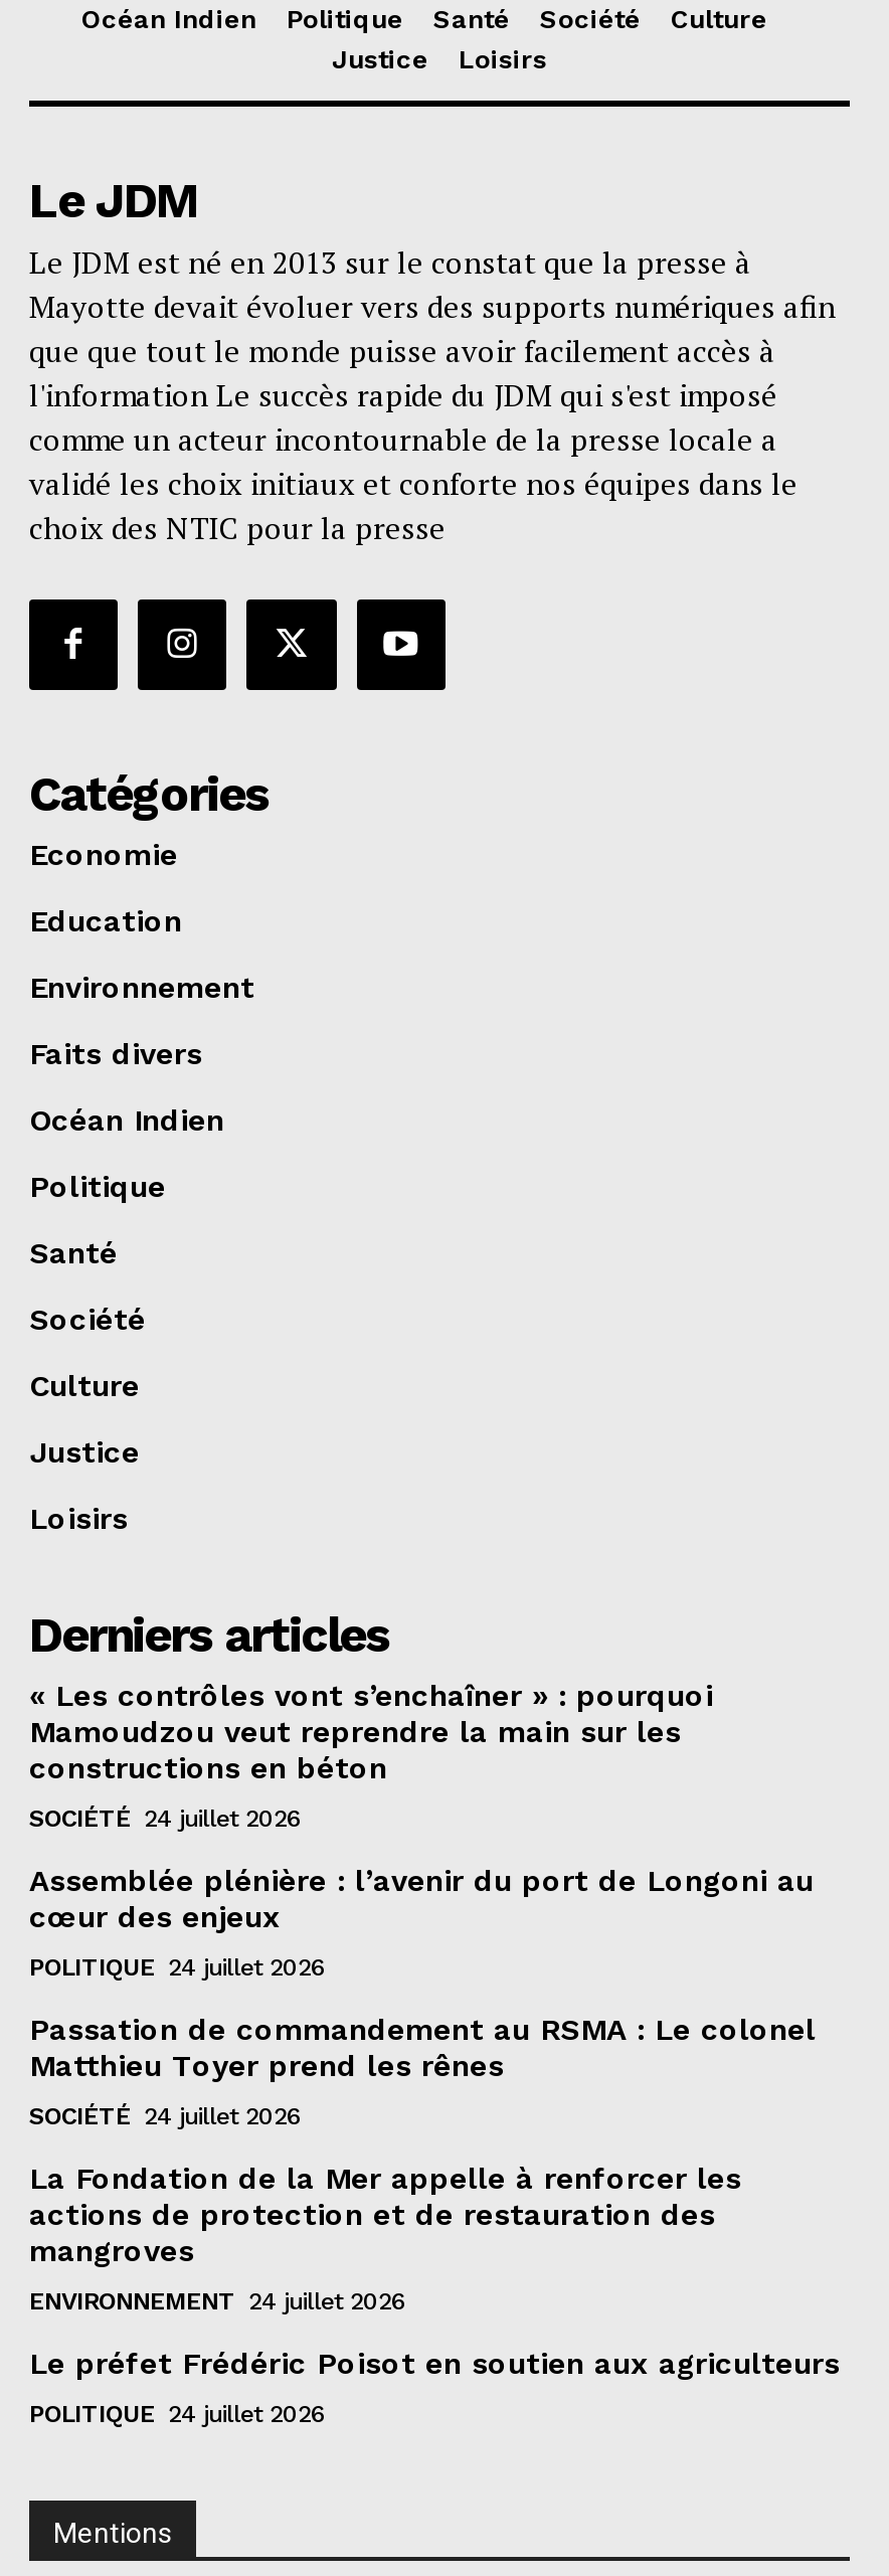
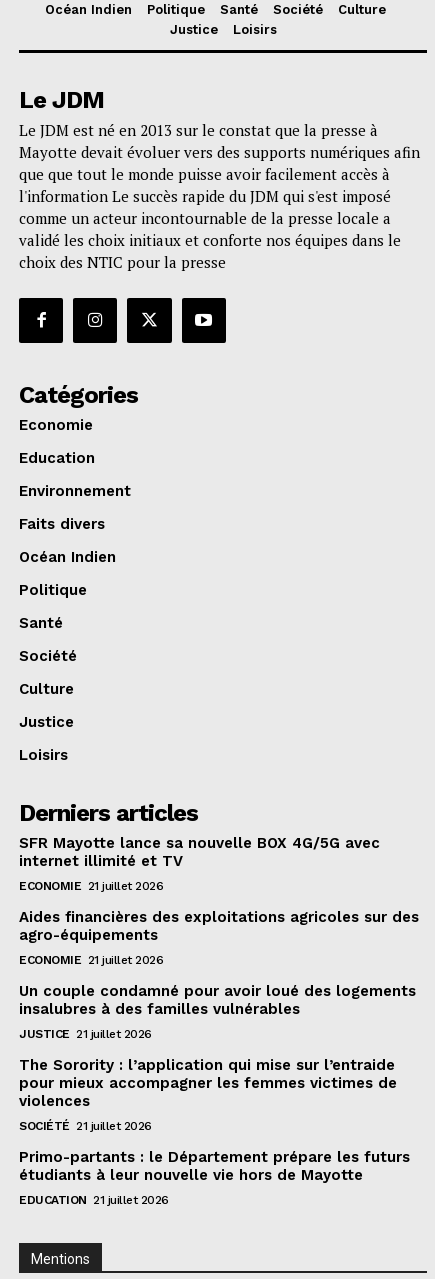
[29,1677,713,1786] « Les contrôles vont s’enchaîner » : pourquoi | Mamoudzou veut reprendre la main sur les | constructions en béton -> [19,834,380,870] SFR Mayotte lance sa nouvelle BOX 4G/5G avec | internet illimité et TV
[29,1804,302,1832] SOCIÉTÉ 24 juillet 2026 -> [19,879,163,893] ECONOMIE 21 juillet 2026
[29,1862,814,1934] Assemblée plénière : l’avenir du port de Longoni au | cœur des enjeux -> [19,908,419,944] Aides financières des exploitations agricoles sur des | agro-équipements
[29,1953,326,1981] POLITIQUE 24 juillet 2026 -> [19,953,163,967] ECONOMIE 21 juillet 2026
[29,2011,816,2083] Passation de commandement au RSMA : Le colonel | Matthieu Toyer prend les rênes -> [19,982,416,1018] Un couple condamné pour avoir loué des logements | insalubres à des familles vulnérables
[29,2101,302,2130] SOCIÉTÉ 24 juillet 2026 -> [19,1027,151,1041] JUSTICE 21 juillet 2026
[29,2160,741,2268] La Fondation de la Mer appelle à renforcer les | actions de protection et de restauration des | mangroves -> [19,1056,397,1110] The Sorority : l’application qui mise sur l’entraide | pour mieux accompagner les femmes victimes de | violences
[29,2287,406,2315] ENVIRONNEMENT 24 juillet 2026 -> [19,1119,151,1133] SOCIÉTÉ 21 juillet 2026
[29,2345,840,2381] Le préfet Frédéric Poisot en soutien aux agriculteurs -> [19,1148,410,1184] Primo-partants : le Département prépare les futurs | étudiants à leur nouvelle vie hors de Mayotte
[29,2399,326,2427] POLITIQUE 24 juillet 2026 -> [19,1193,168,1207] EDUCATION 21 juillet 2026

